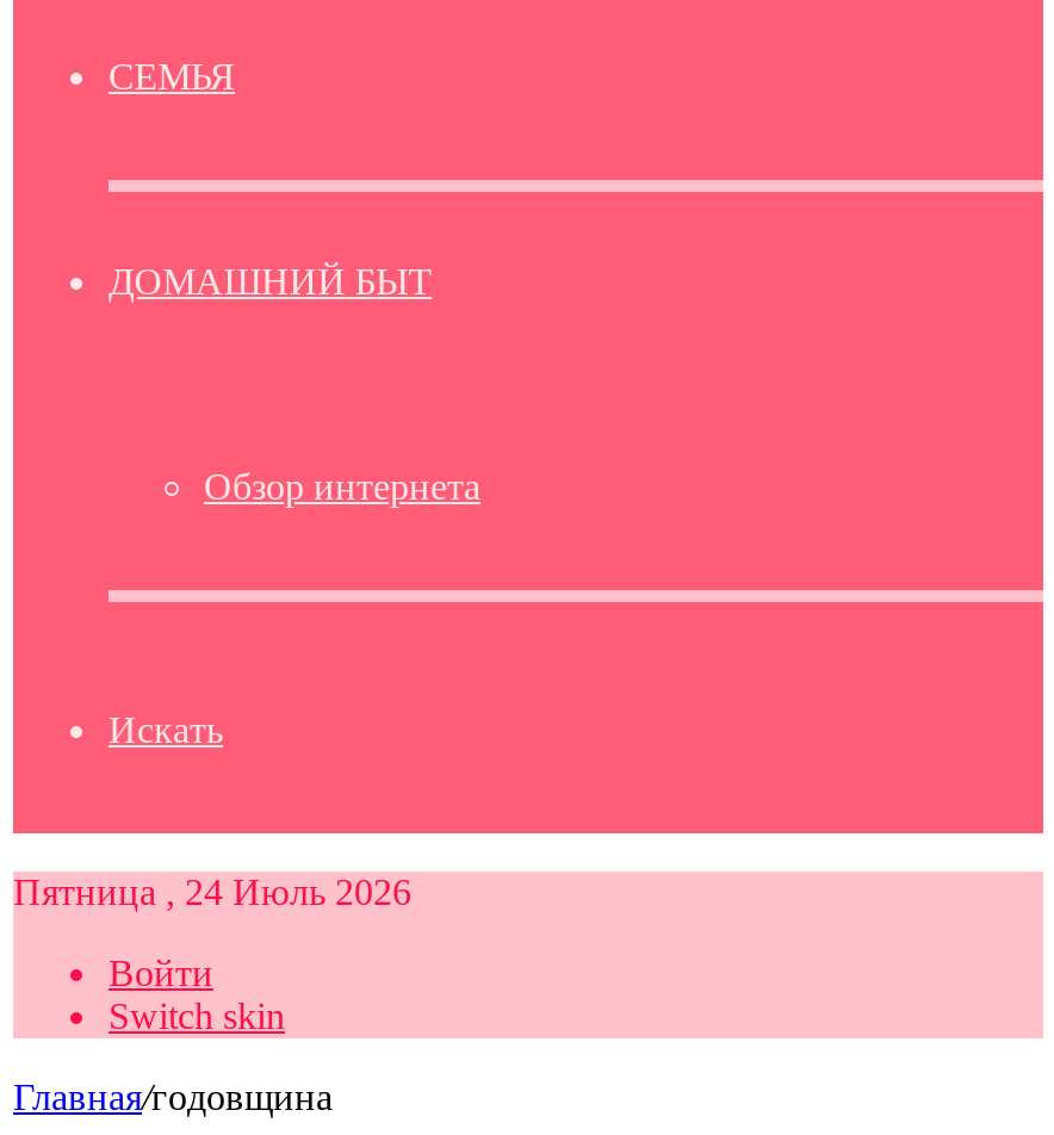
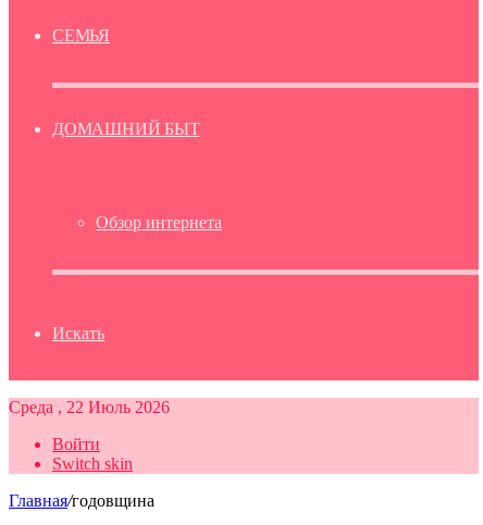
[13,872,411,912] Пятница , 24 Июль 2026 -> [9,398,170,416] Среда , 22 Июль 2026

